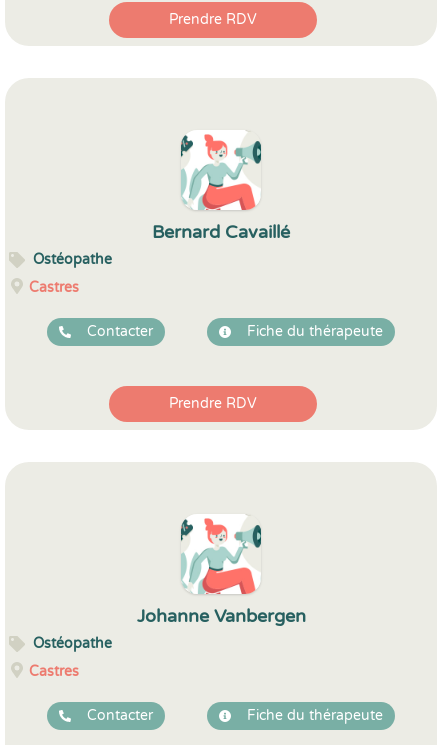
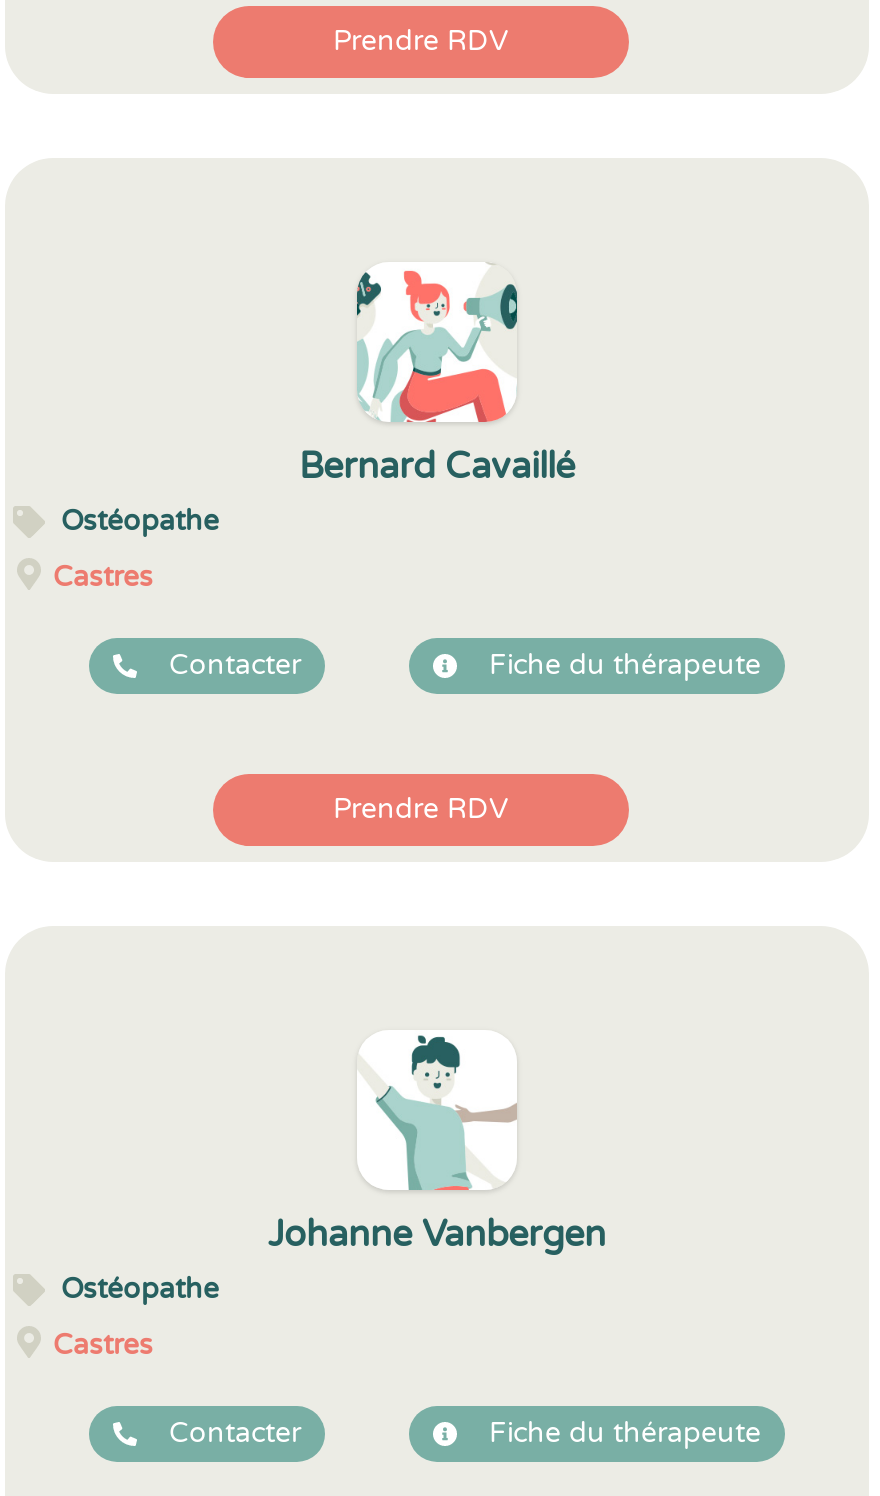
[180,516,262,595] [image] -> [357,1032,519,1192] [image]

